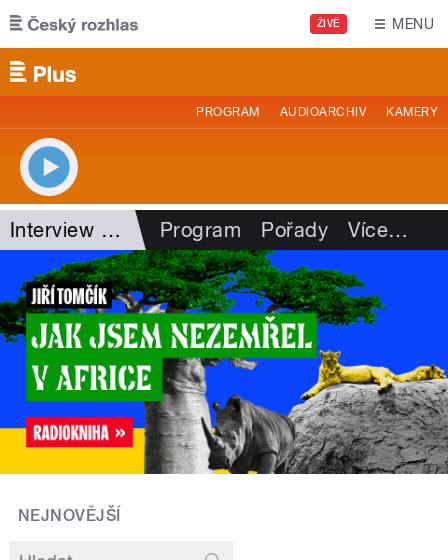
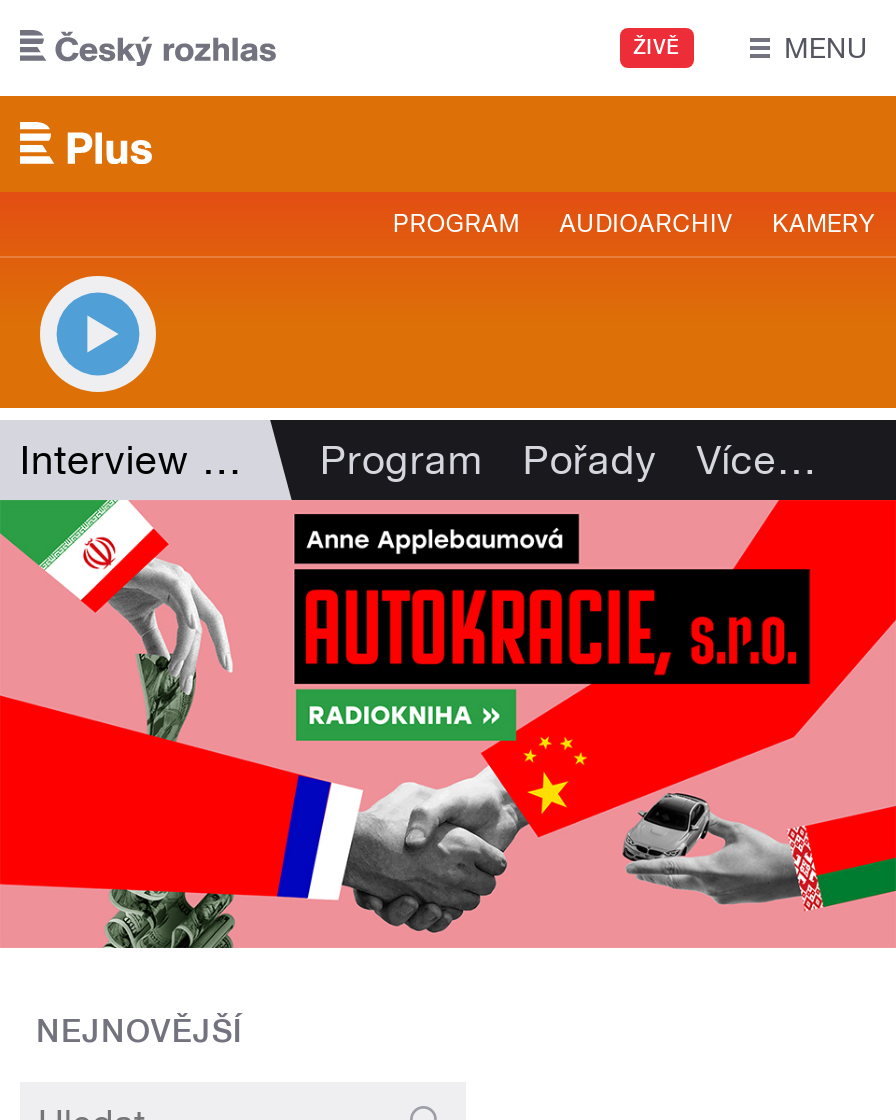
[3,249,445,475] [image] -> [6,498,890,950] [image]

